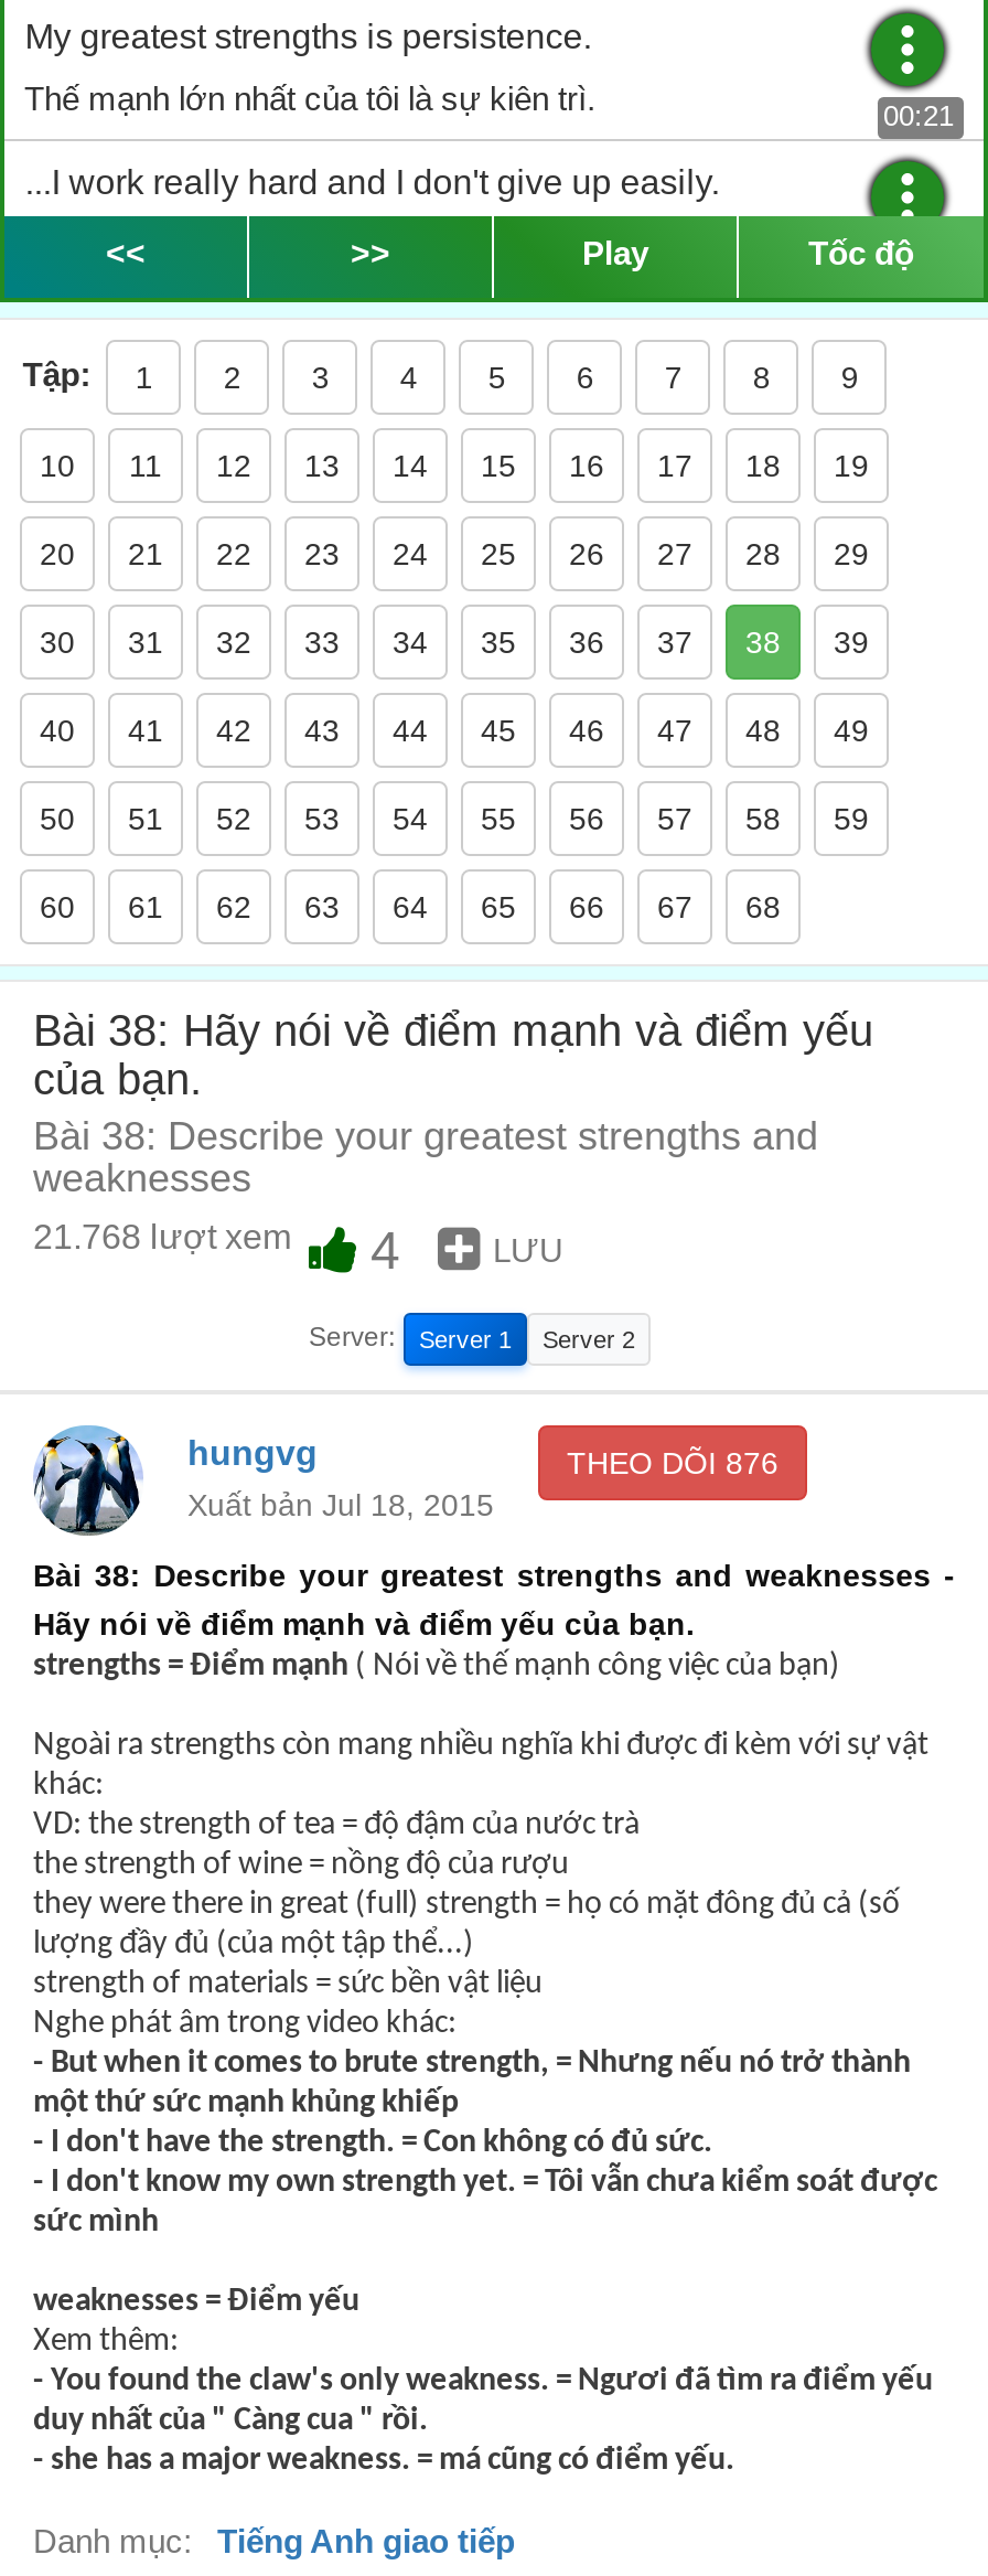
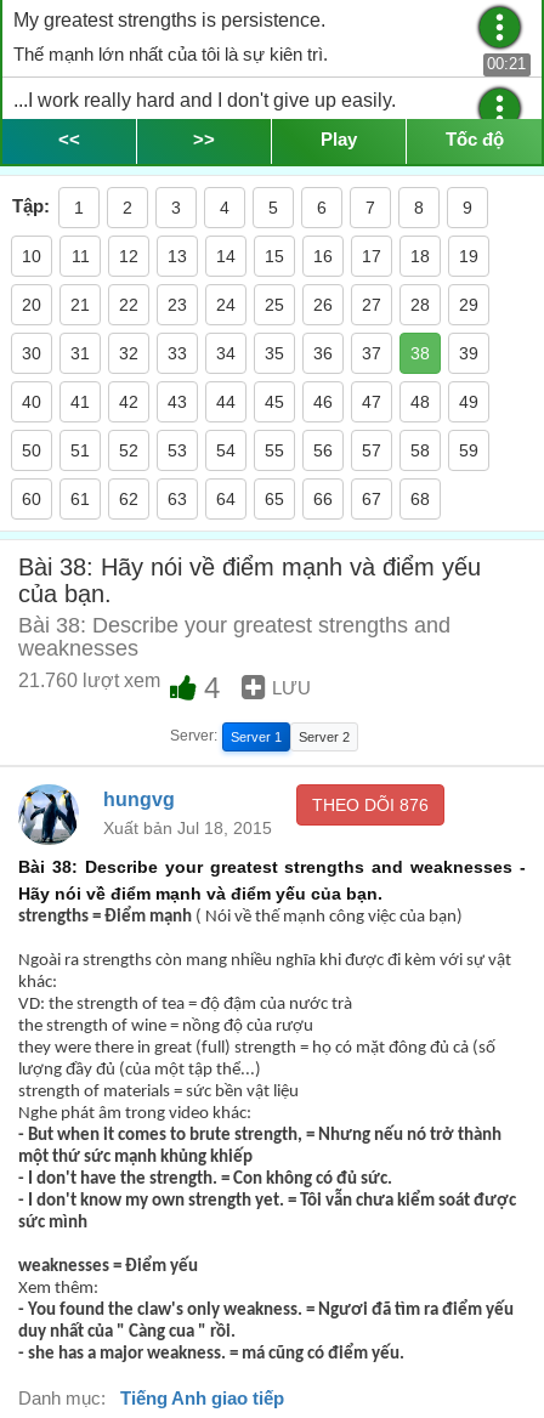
[33,1217,291,1255] 21.768 lượt xem -> [18,670,160,690] 21.760 lượt xem

